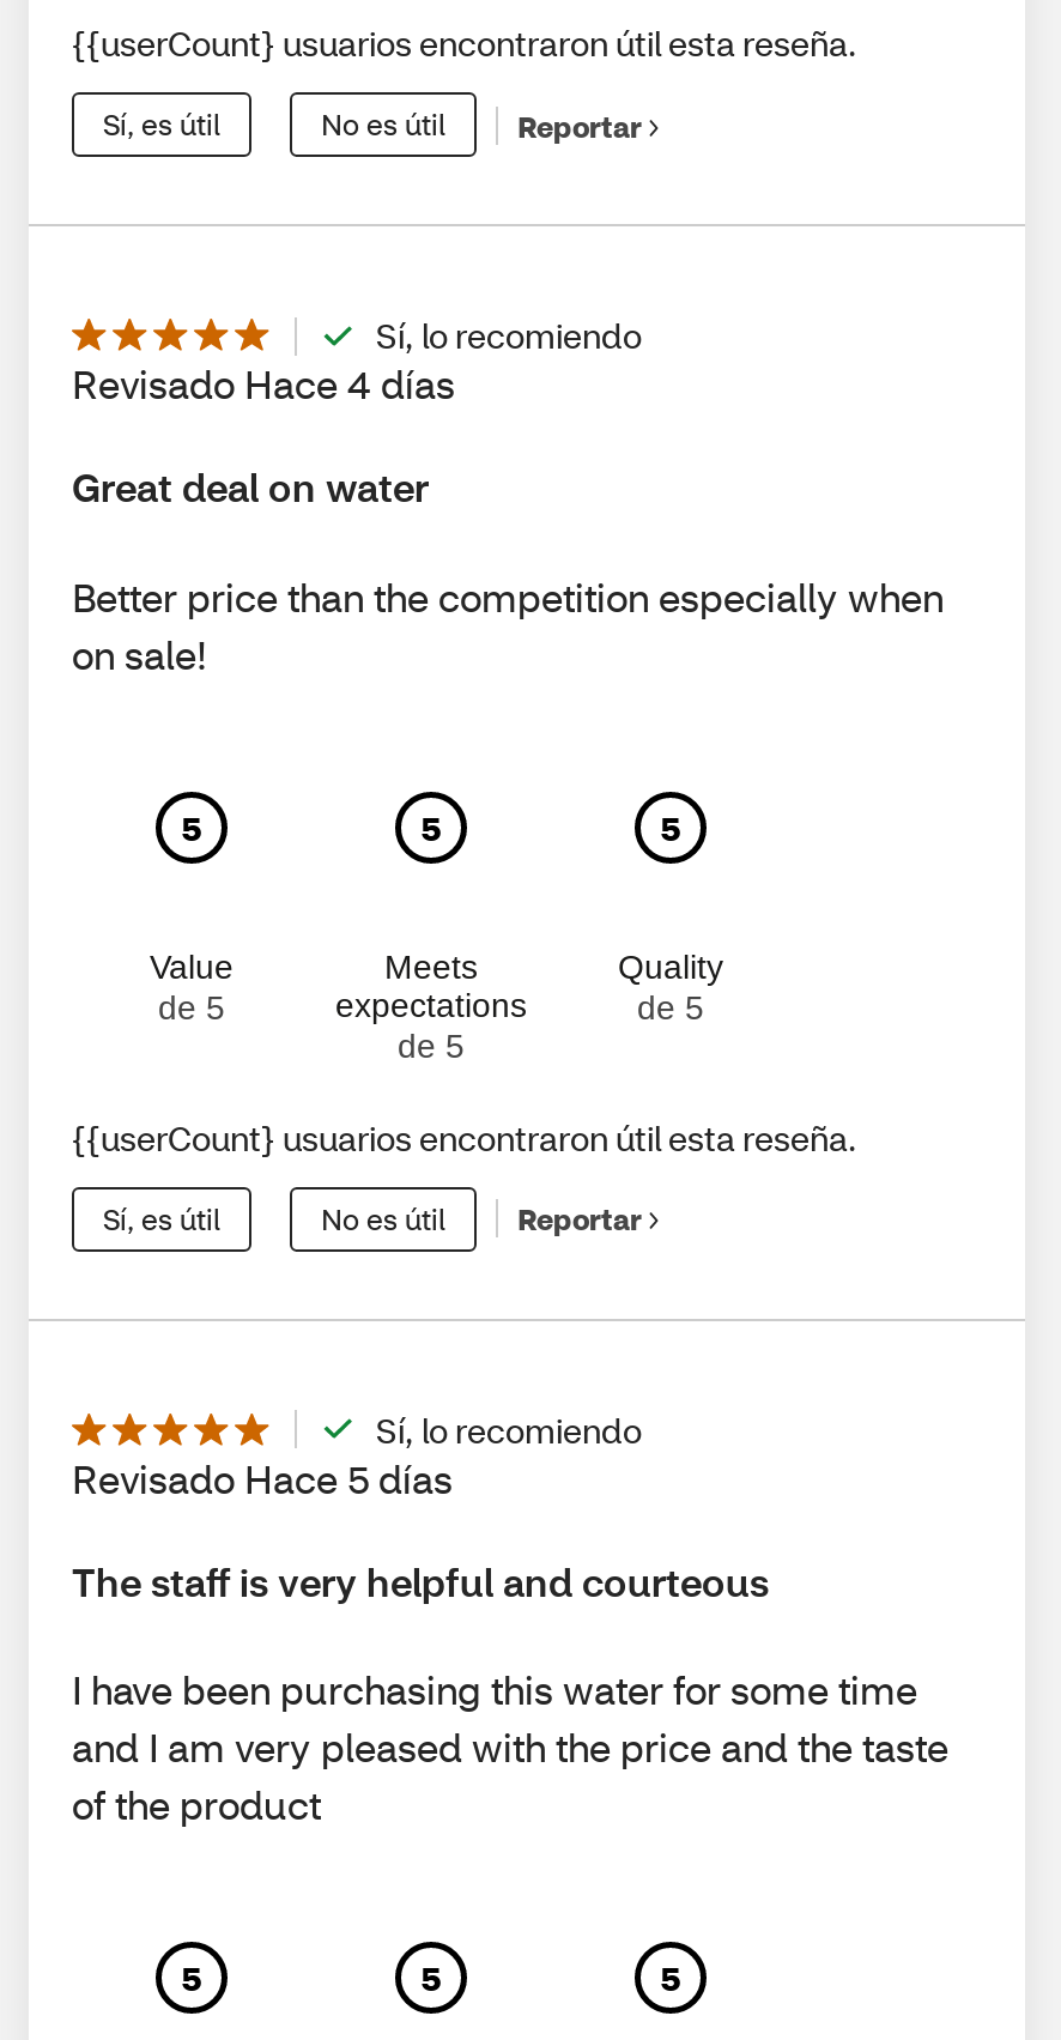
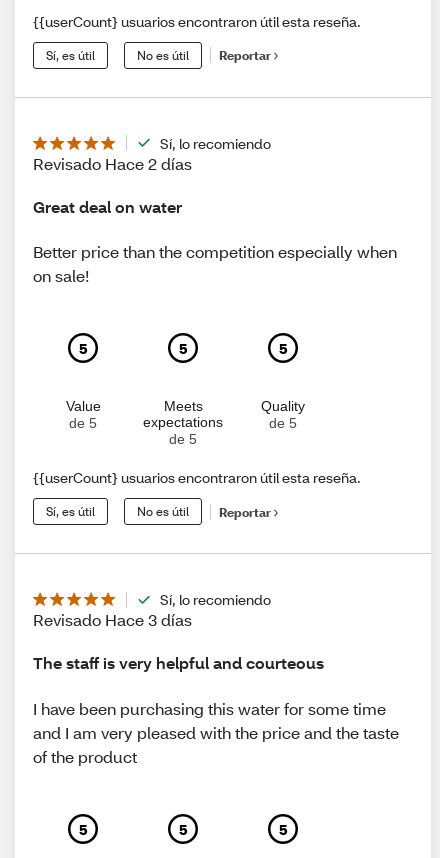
[72,358,455,409] Revisado Hace 4 días -> [33,153,192,174] Revisado Hace 2 días
[72,1452,453,1502] Revisado Hace 5 días -> [33,609,192,630] Revisado Hace 3 días

